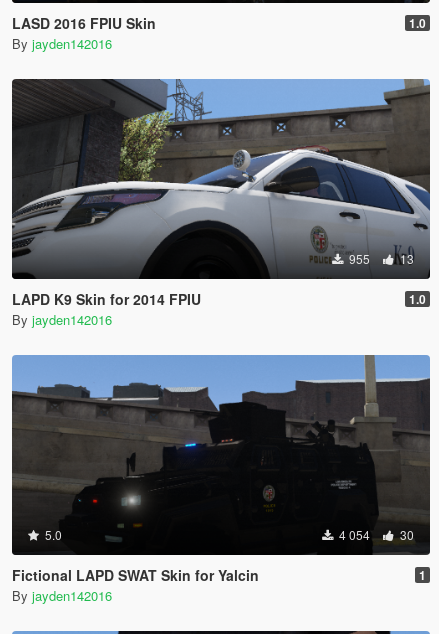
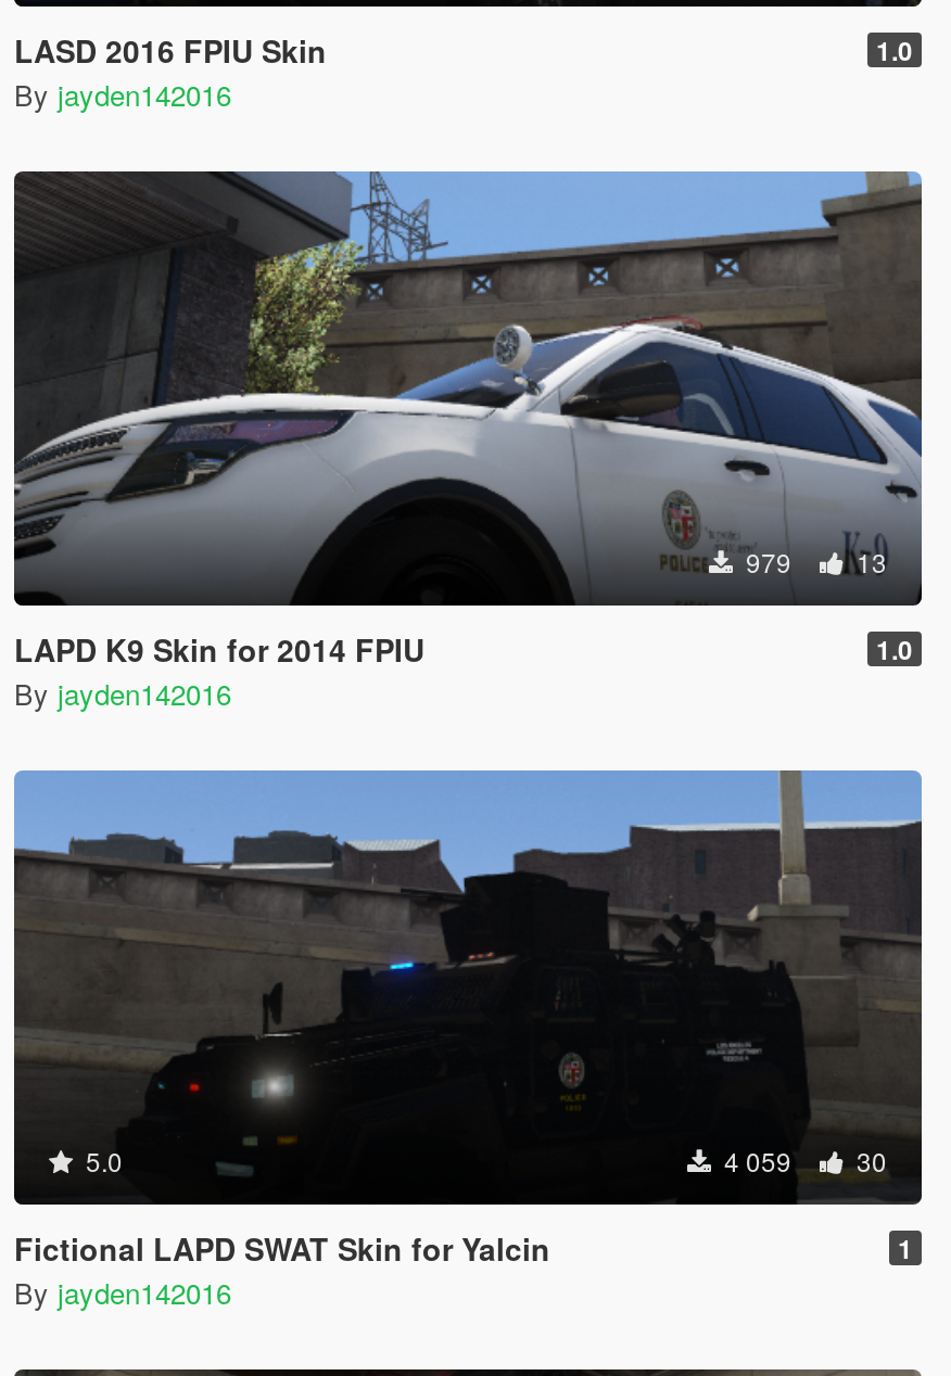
[346,250,414,267] 955 13 -> [739,543,887,580] 979 13
[336,526,414,543] 4 054 30 -> [718,1142,887,1179] 4 059 30

